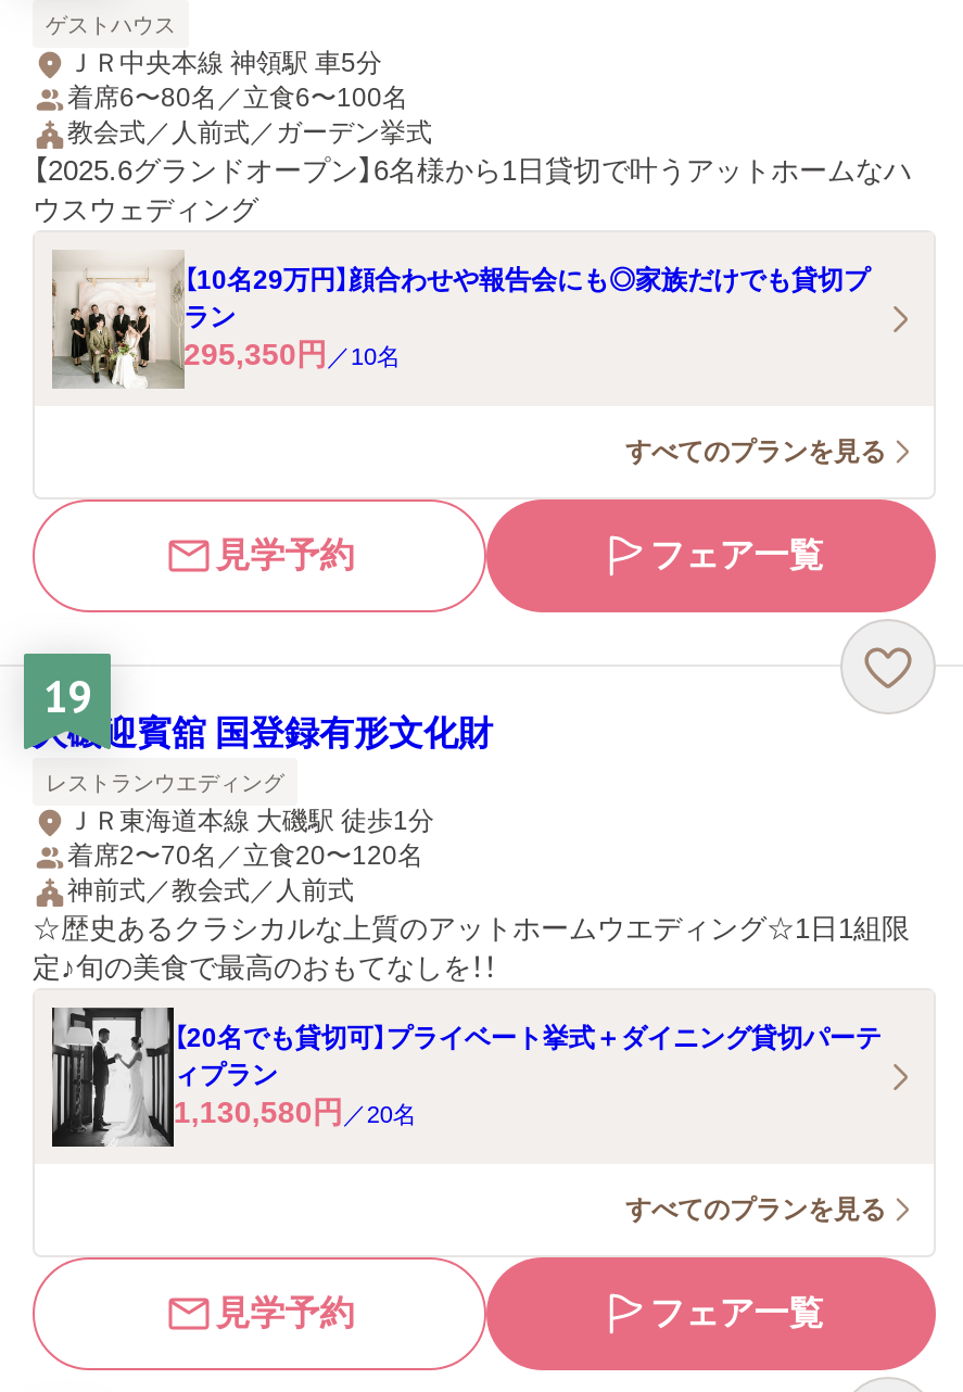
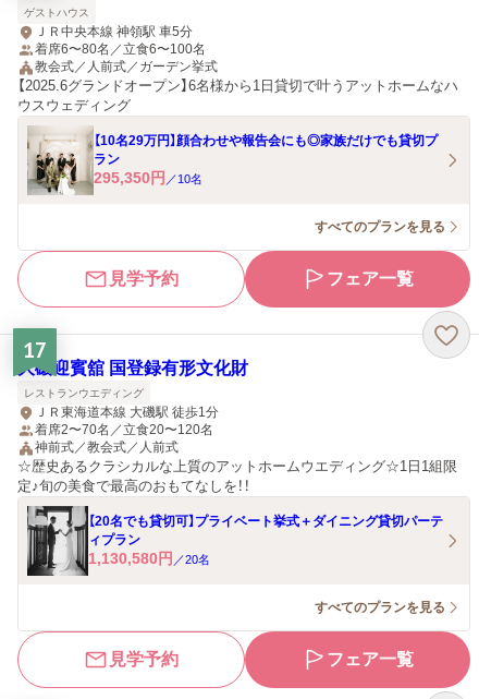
[43,669,91,725] 19 -> [23,336,47,364] 17

